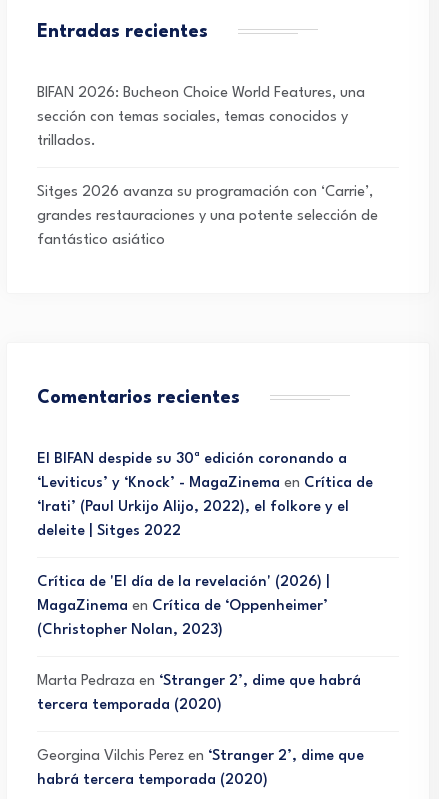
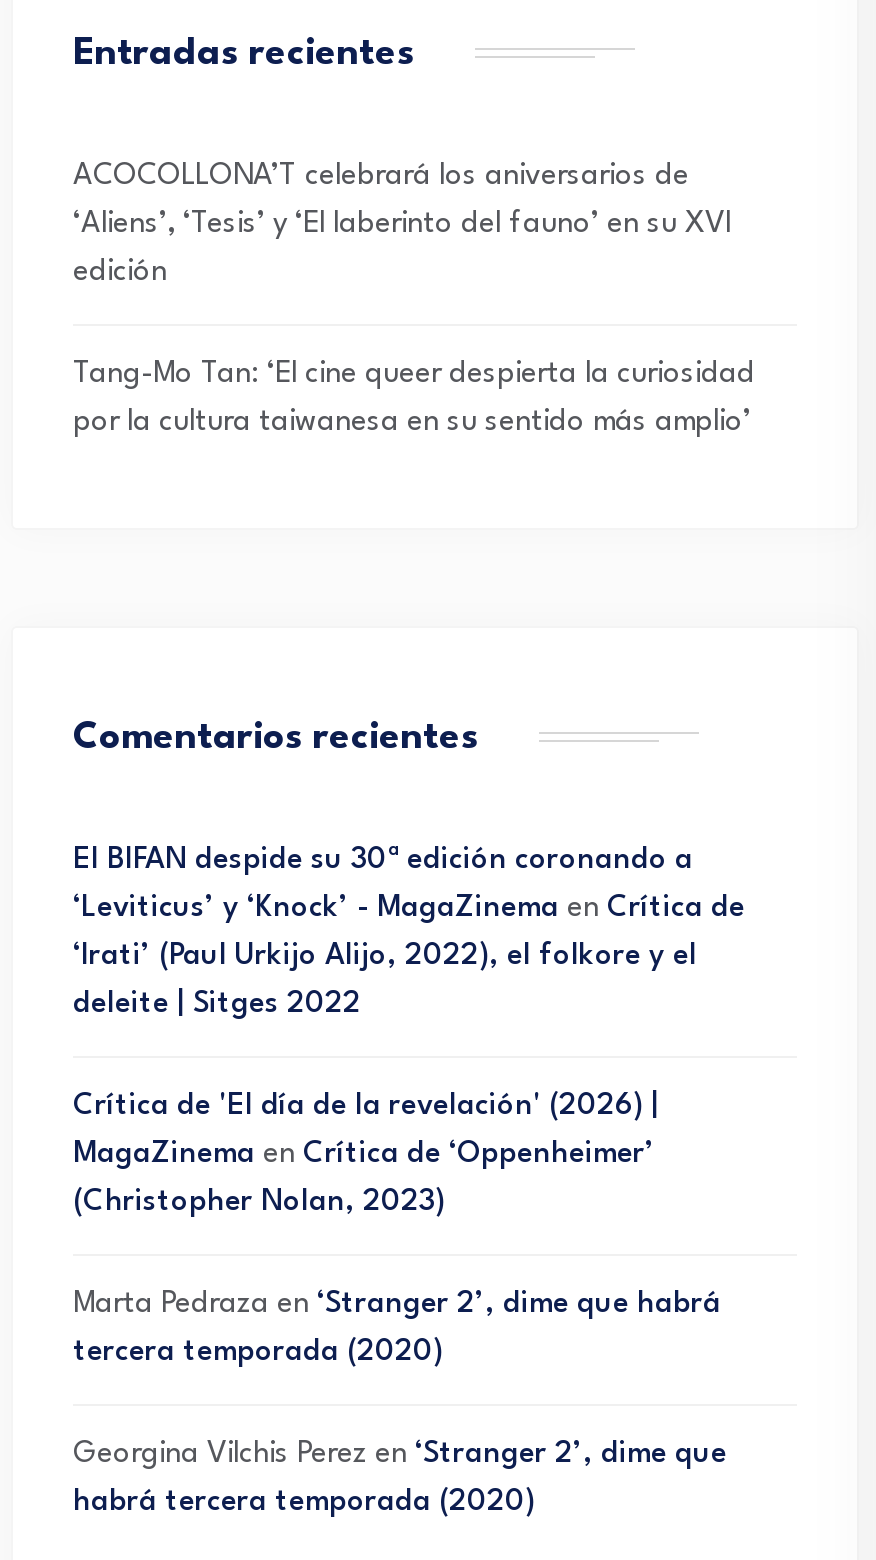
[37,86,378,248] BIFAN 2026: Bucheon Choice World Features, una | sección con temas sociales, temas conocidos y | trillados. | Sitges 2026 avanza su programación con ‘Carrie’, | grandes restauraciones y una potente selección de | fantástico asiático -> [73,162,755,438] ACOCOLLONA’T celebrará los aniversarios de | ‘Aliens’, ‘Tesis’ y ‘El laberinto del fauno’ en su XVI | edición | Tang-Mo Tan: ‘El cine queer despierta la curiosidad | por la cultura taiwanesa en su sentido más amplio’

